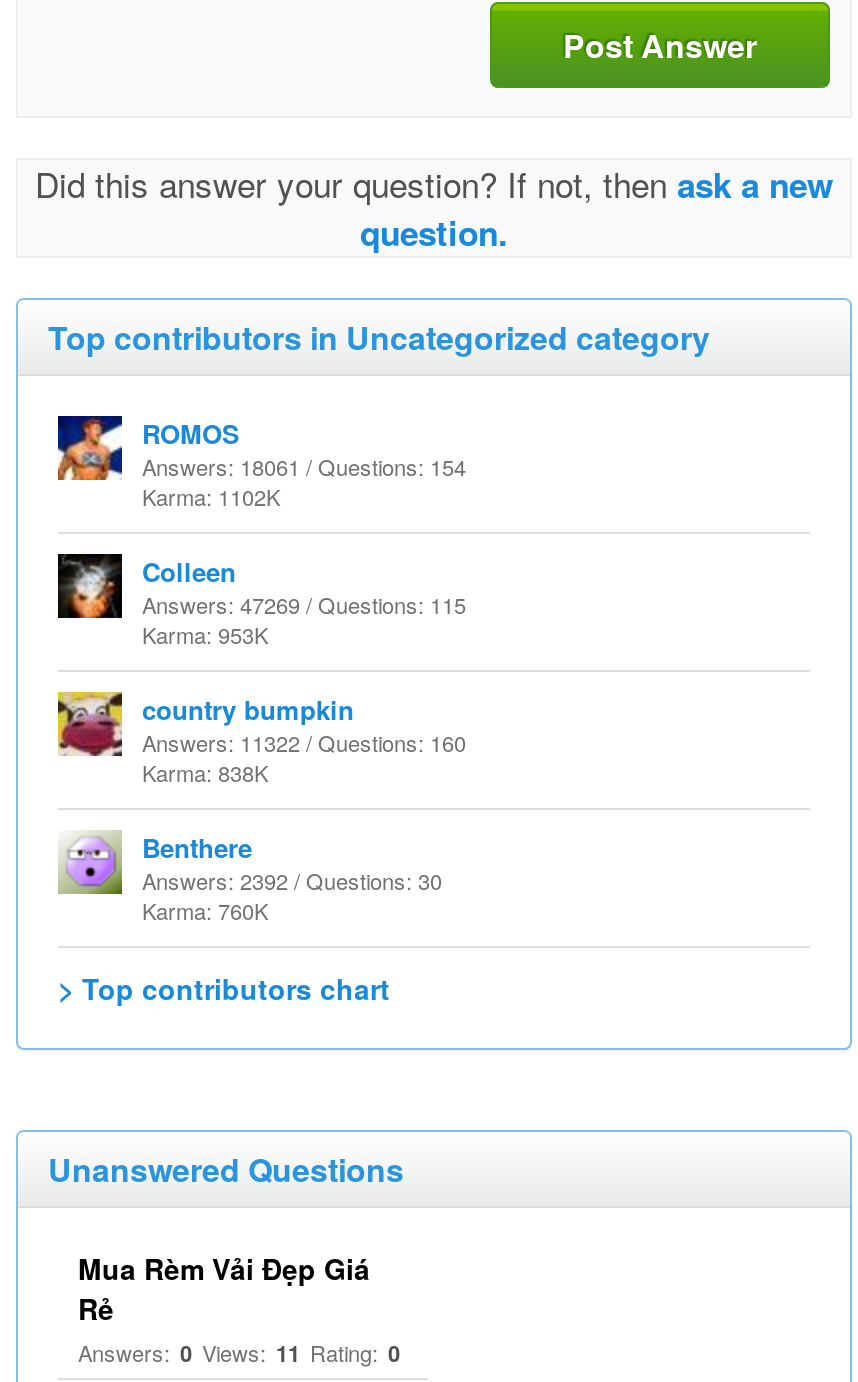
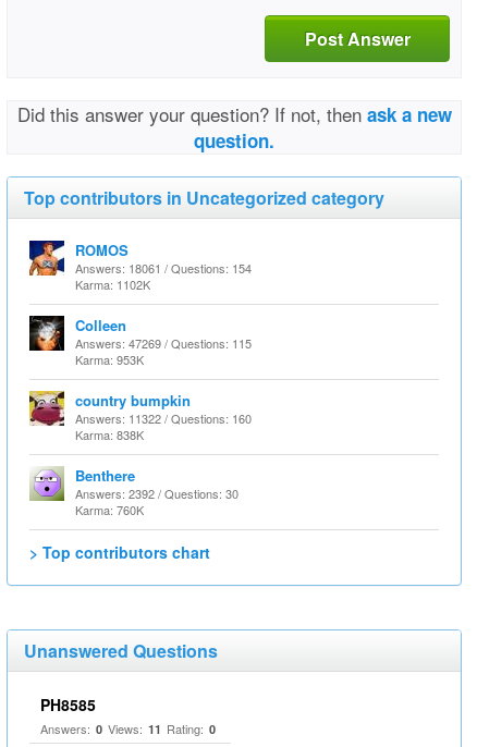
[78,1248,370,1328] Mua Rèm Vải Đẹp Giá | Rẻ -> [40,694,96,715] PH8585

